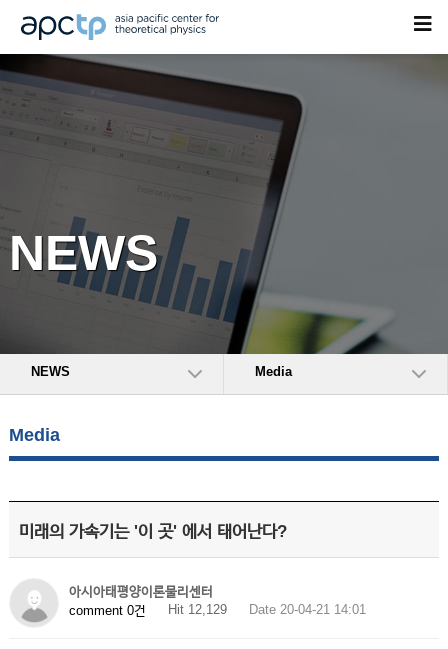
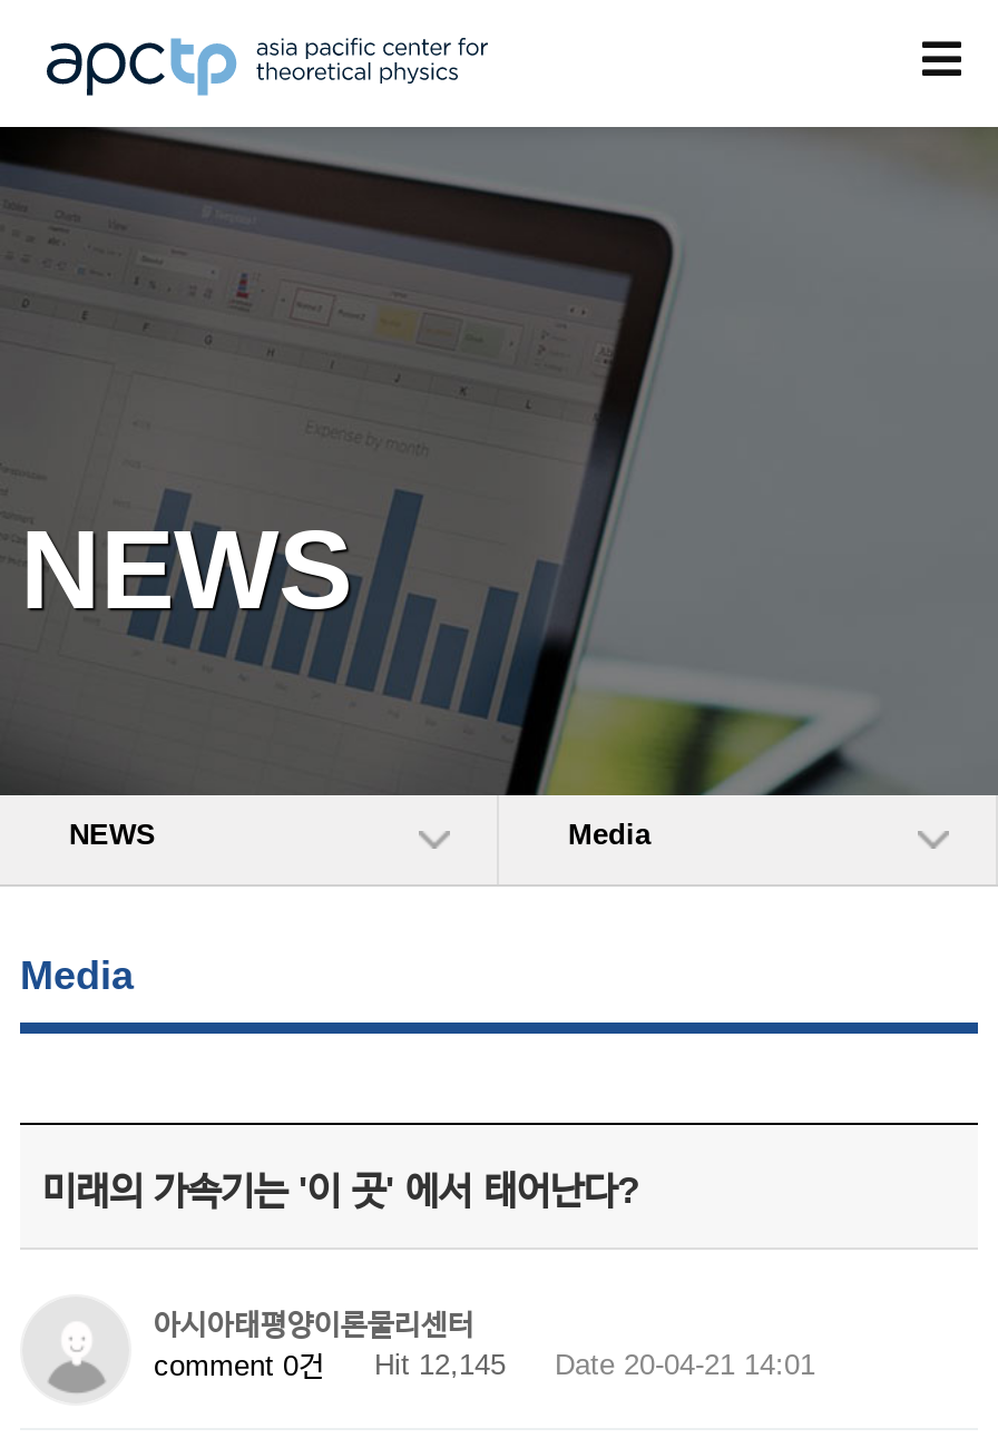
[69,602,366,618] comment 0건 Hit 12,129 Date 20-04-21 14:01 -> [154,1348,815,1383] comment 0건 Hit 12,145 Date 20-04-21 14:01

